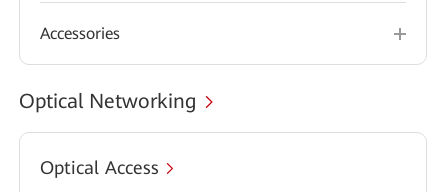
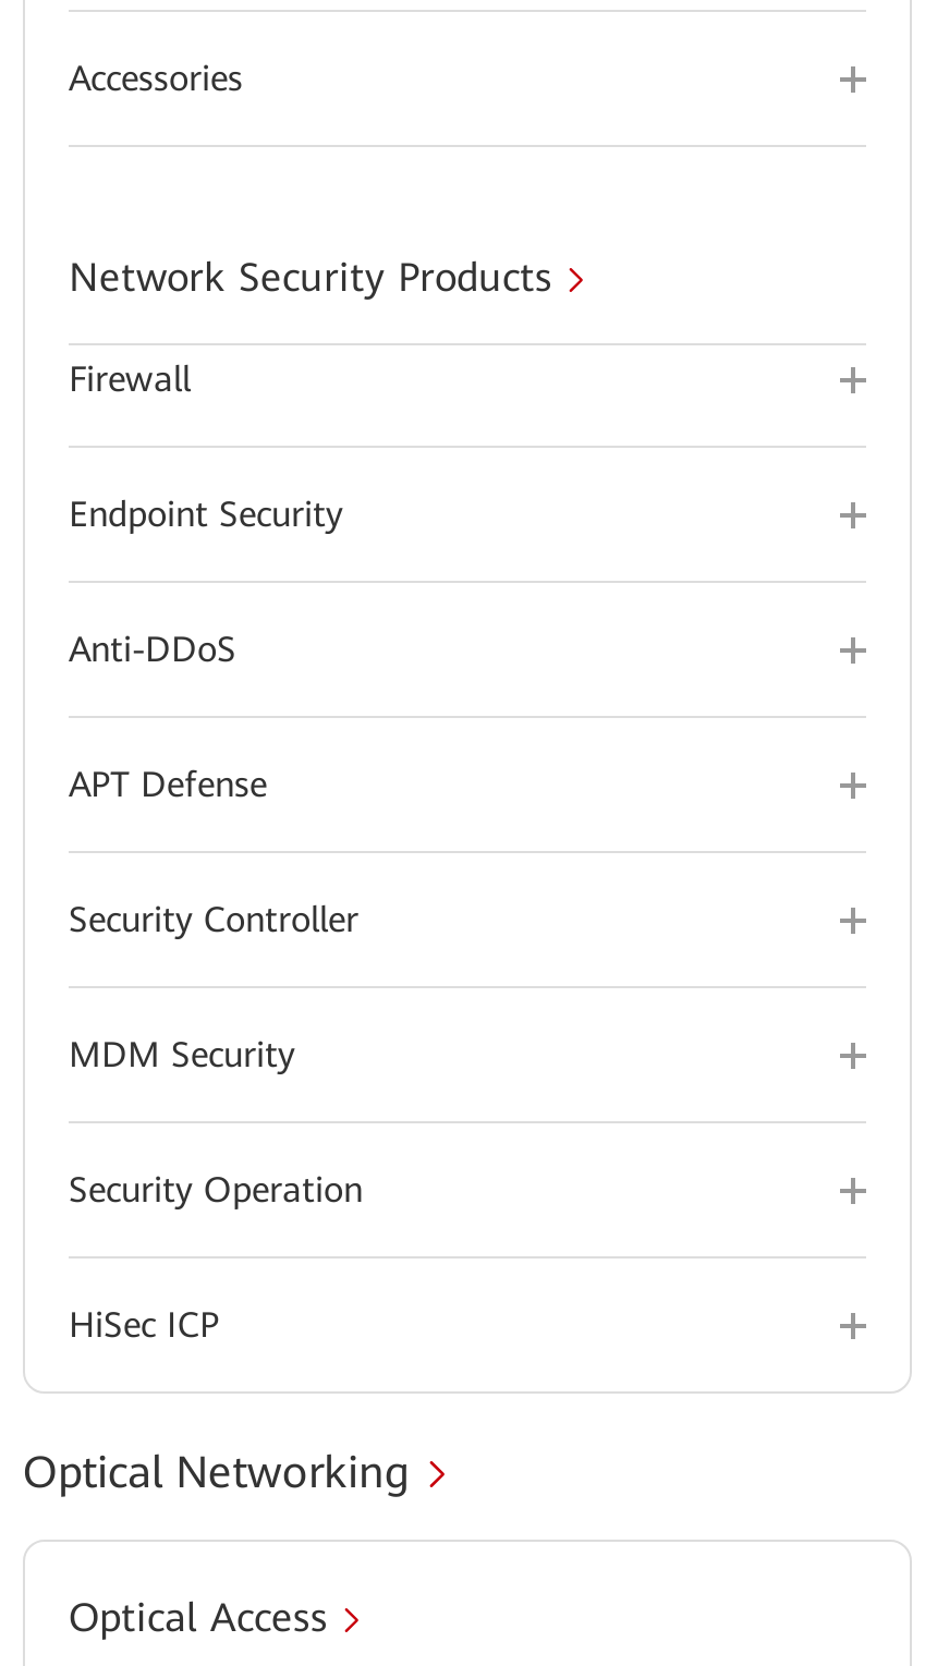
none -> [69,254,552,1346] Network Security Products | Firewall | Endpoint Security | Anti-DDoS | APT Defense | Security Controller | MDM Security | Security Operation | HiSec ICP

